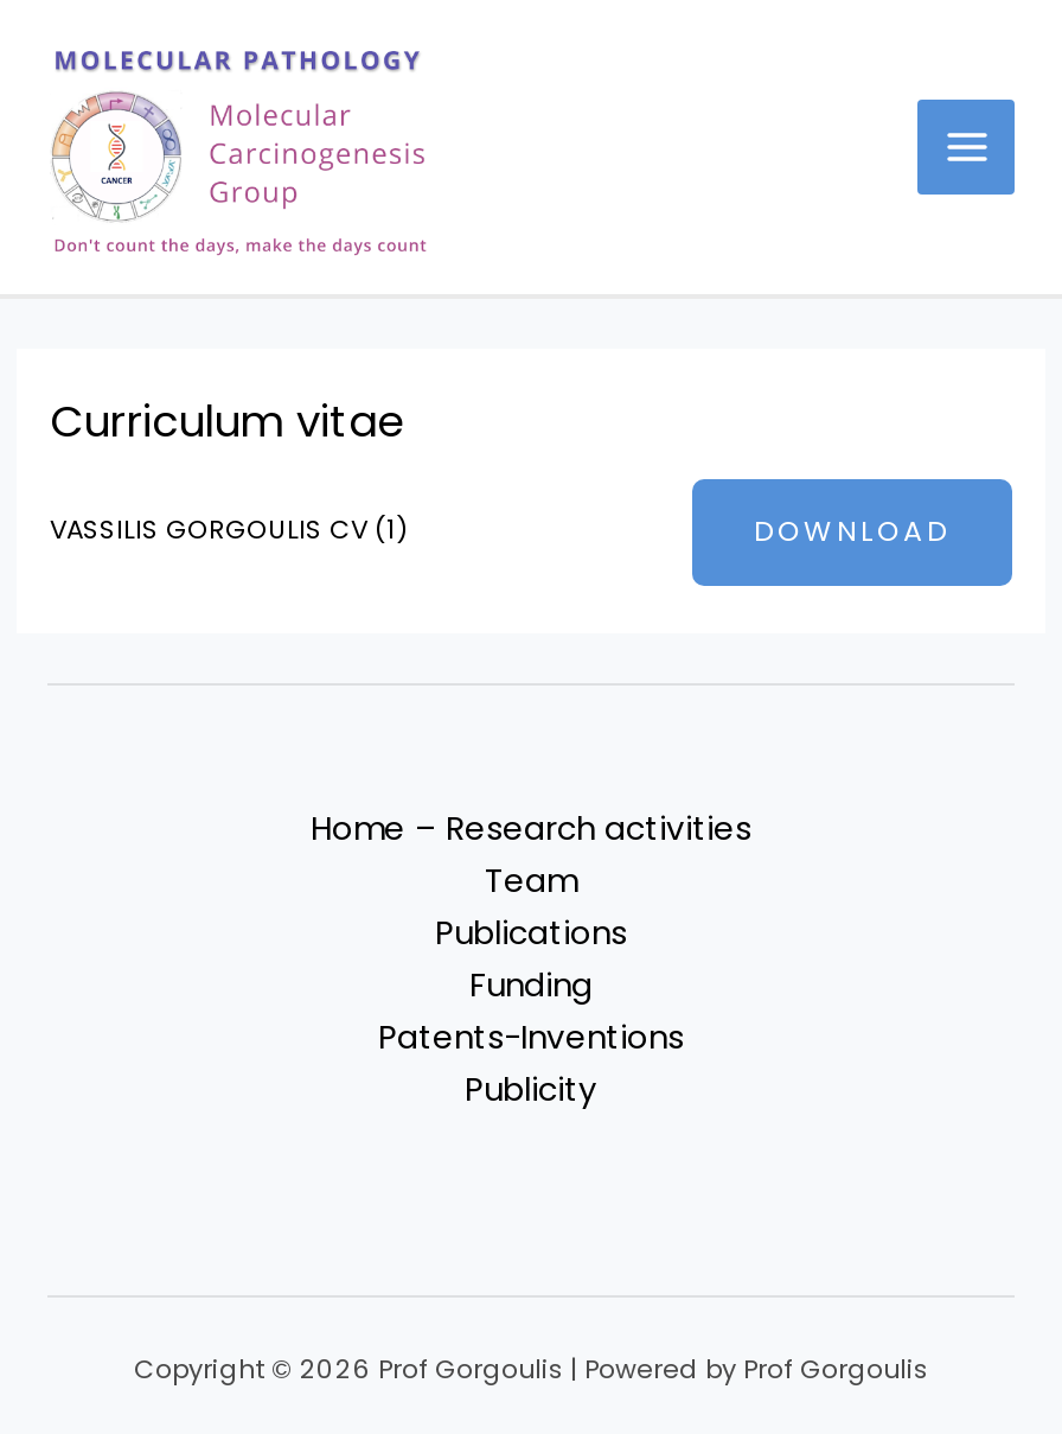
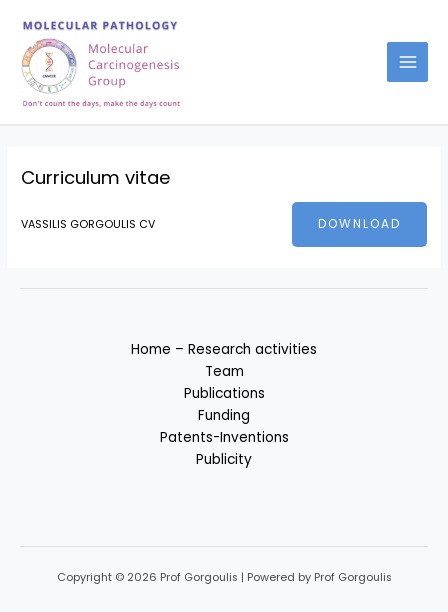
[50,513,408,549] VASSILIS GORGOULIS CV (1) -> [21,217,155,232] VASSILIS GORGOULIS CV

